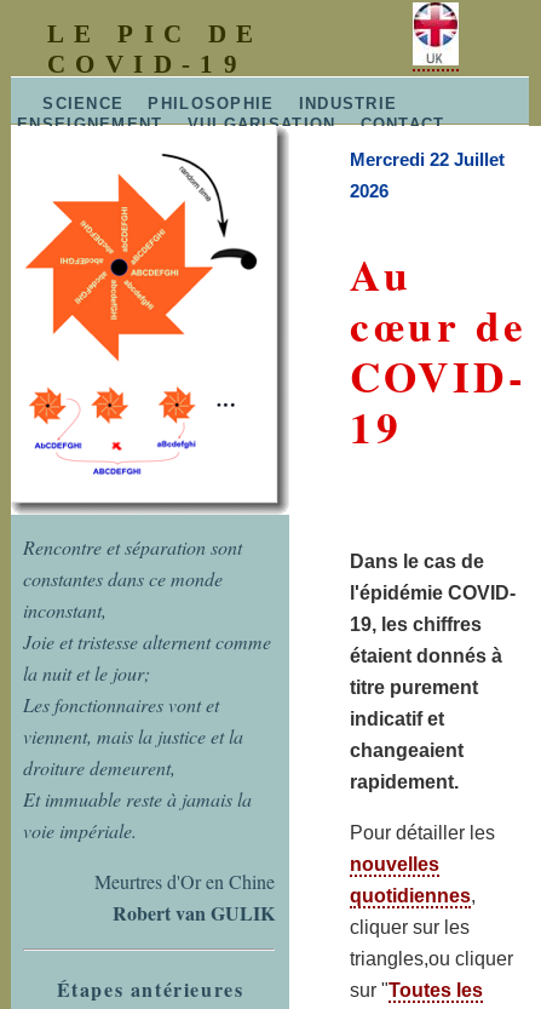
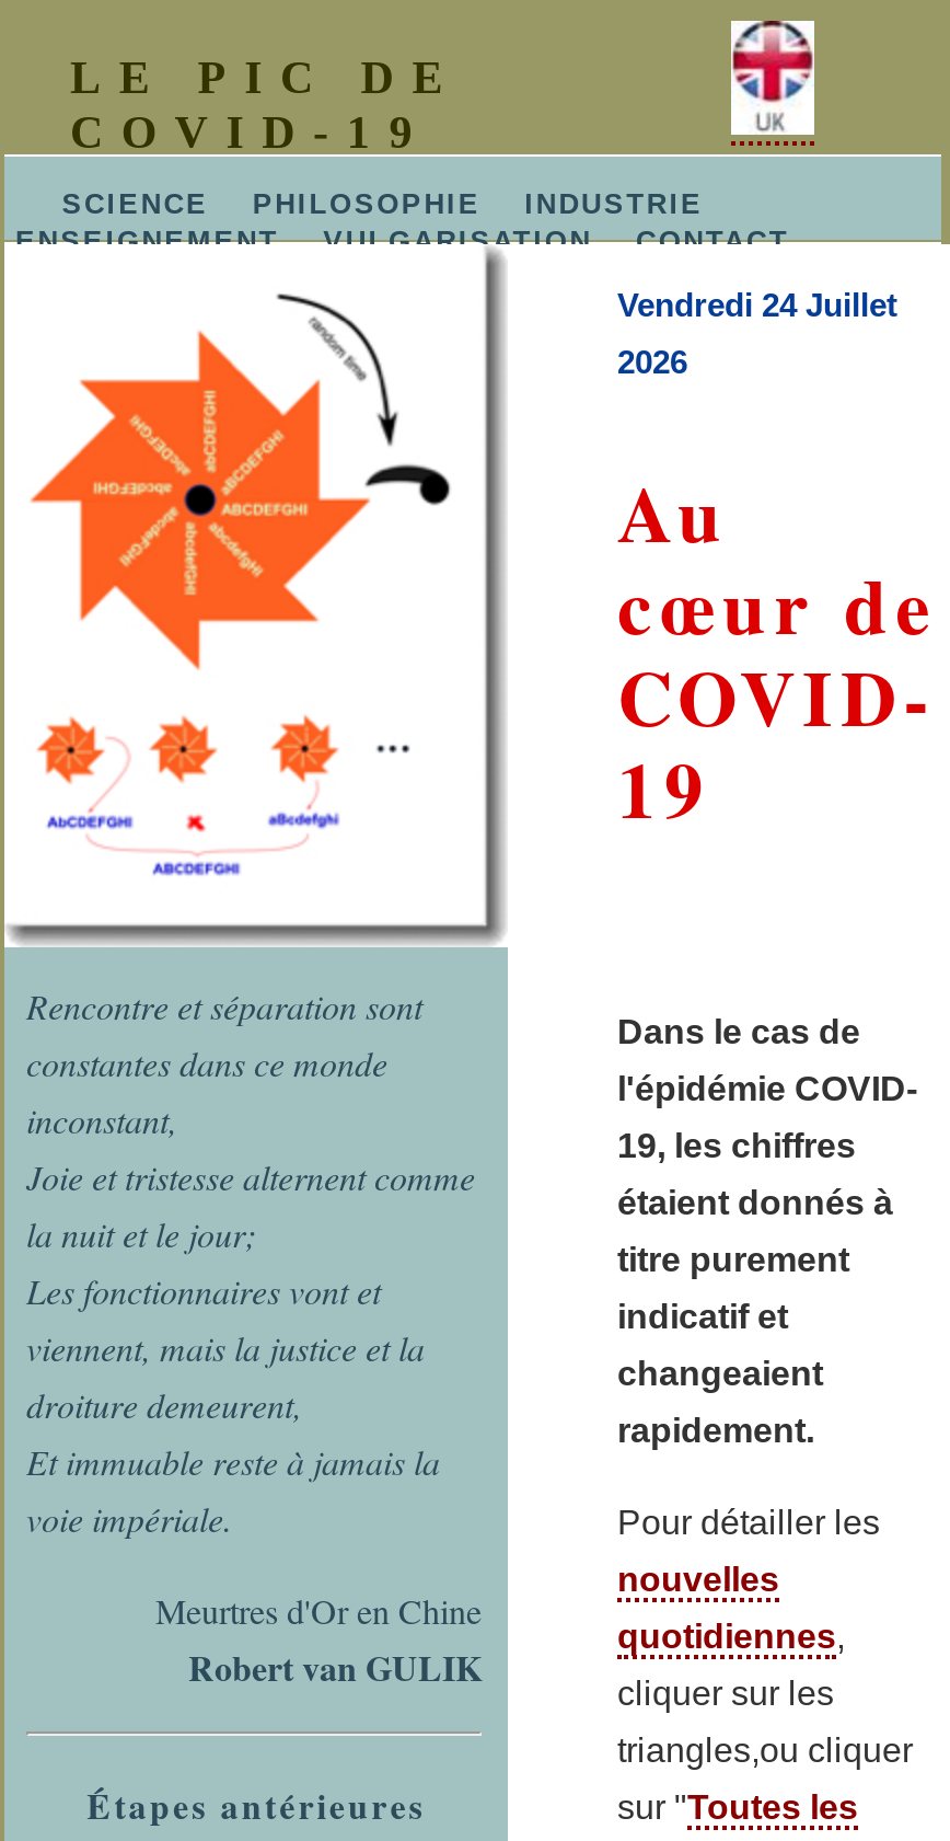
[350,149,505,170] Mercredi 22 Juillet -> [617,286,897,323] Vendredi 24 Juillet

